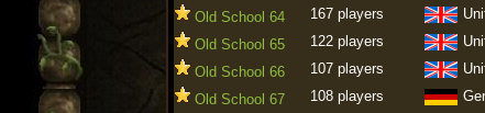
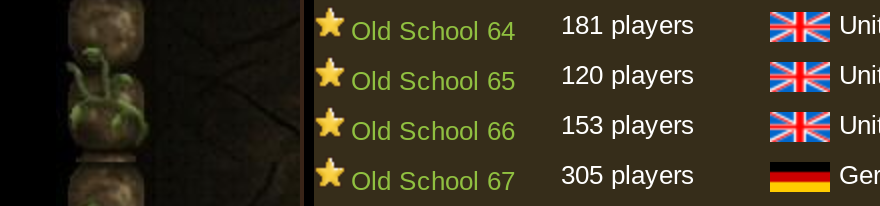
[194,5,383,25] Old School 64 167 players -> [351,10,695,46] Old School 64 181 players
[194,33,383,53] Old School 65 122 players -> [351,60,695,96] Old School 65 120 players
[194,60,383,80] Old School 66 107 players -> [351,110,695,146] Old School 66 153 players
[194,88,383,108] Old School 67 108 players -> [351,160,695,196] Old School 67 305 players

